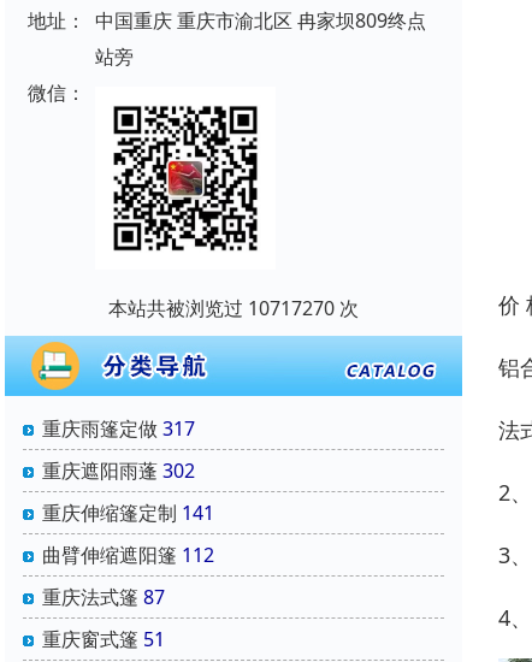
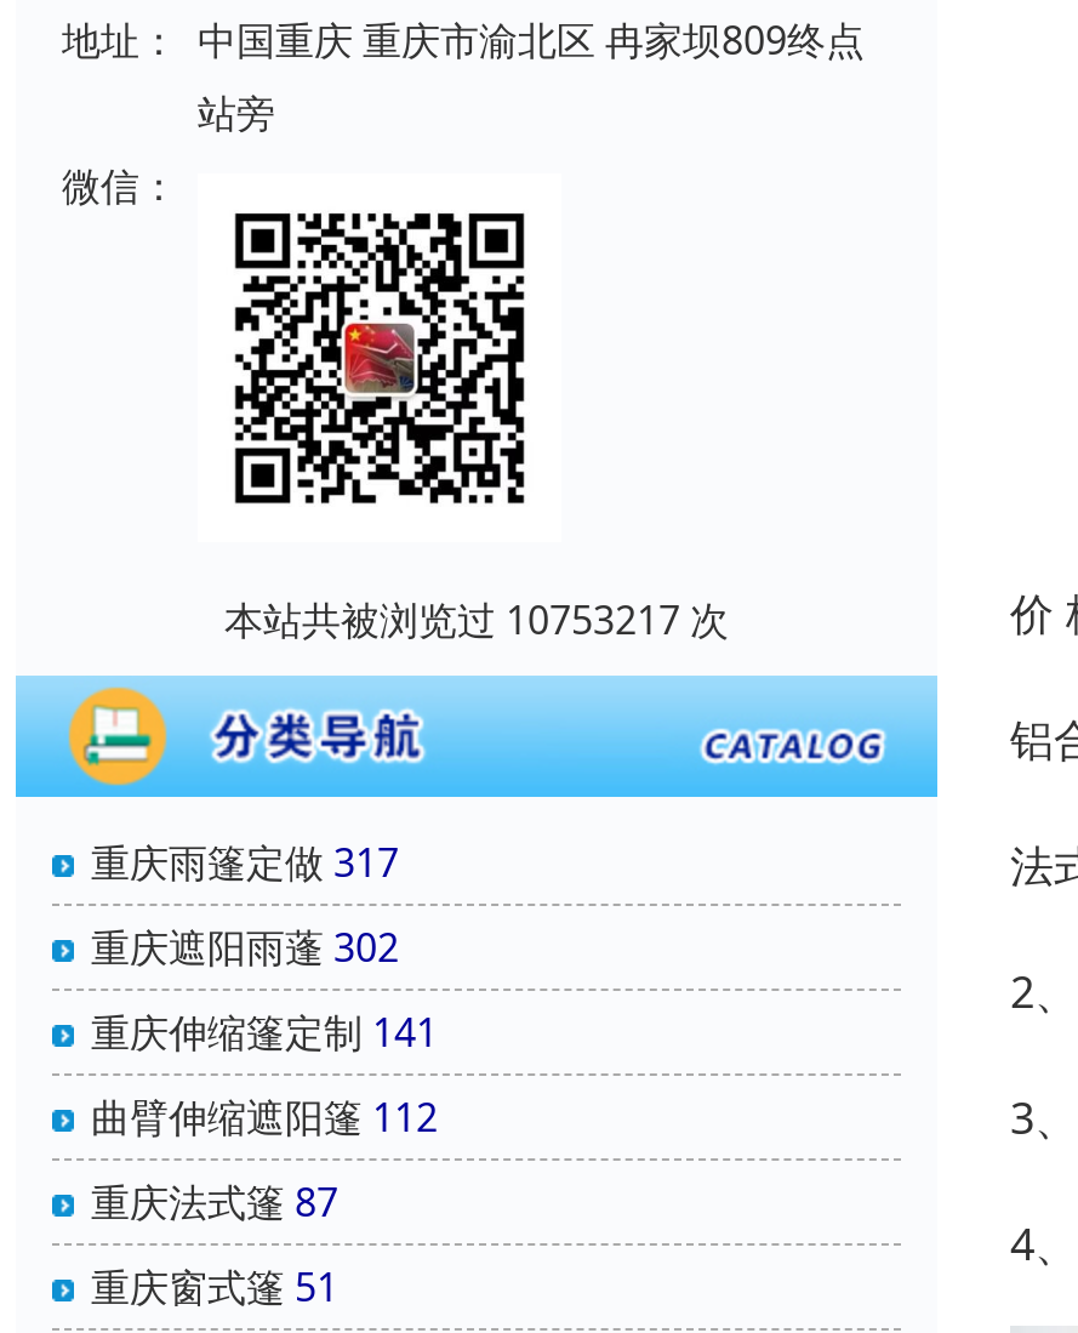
[108,295,359,321] 本站共被浏览过 10717270 次 -> [224,592,729,646] 本站共被浏览过 10753217 次

